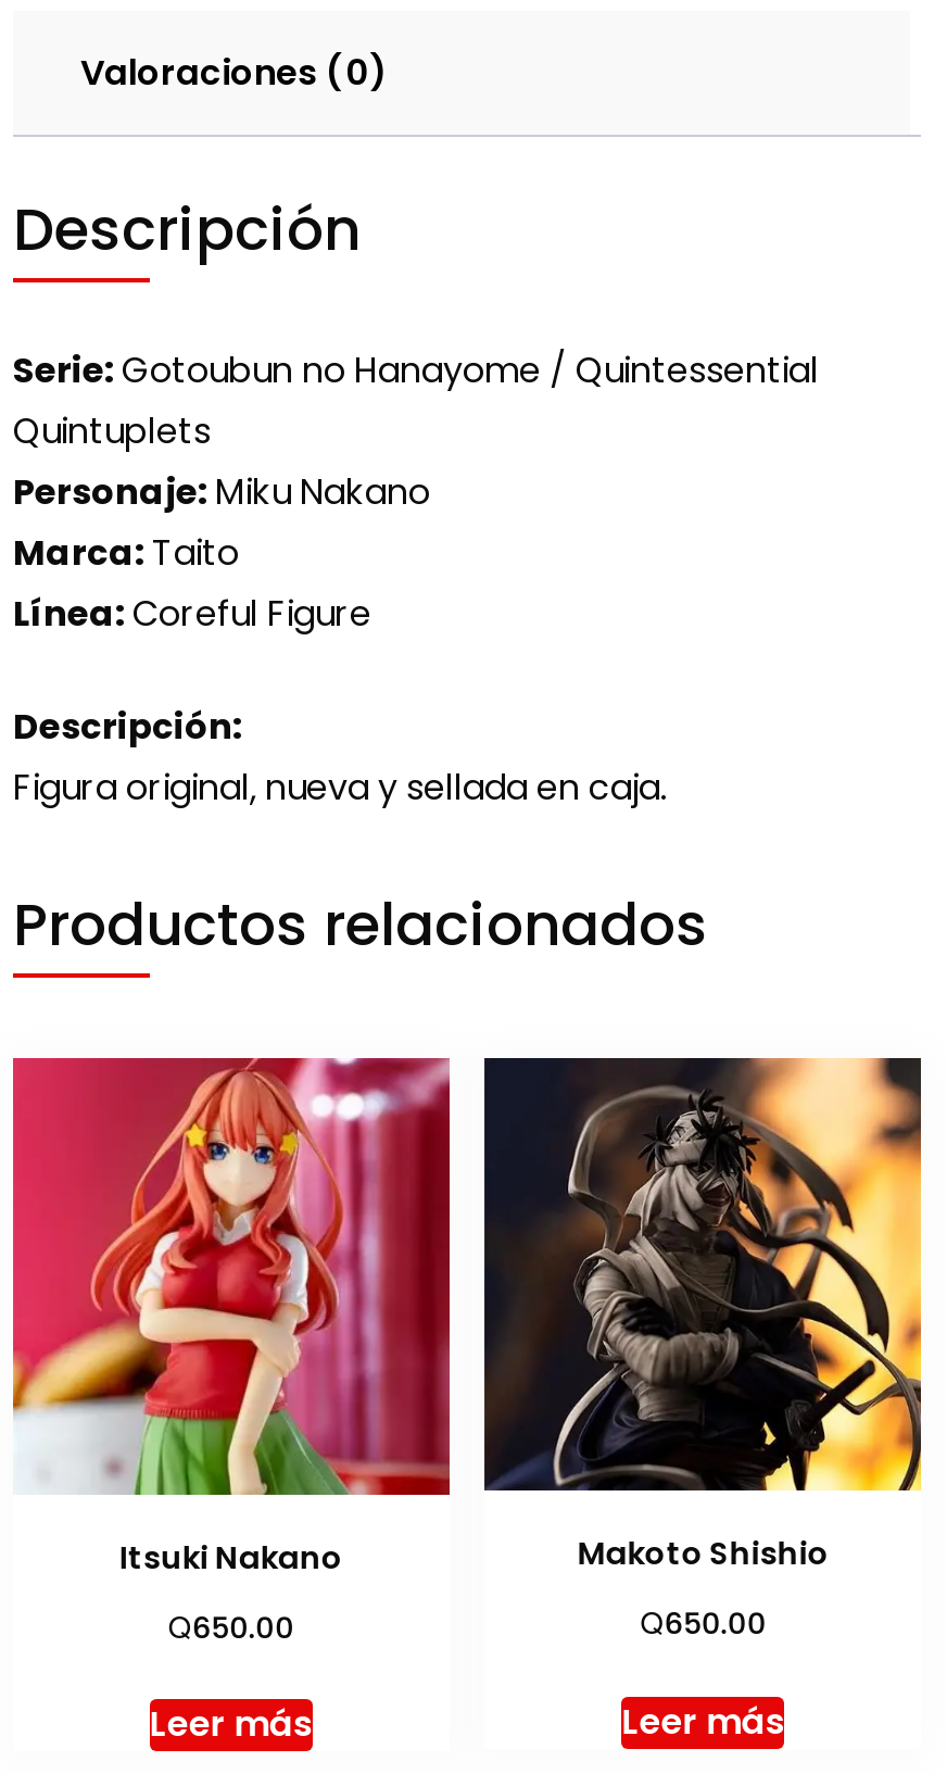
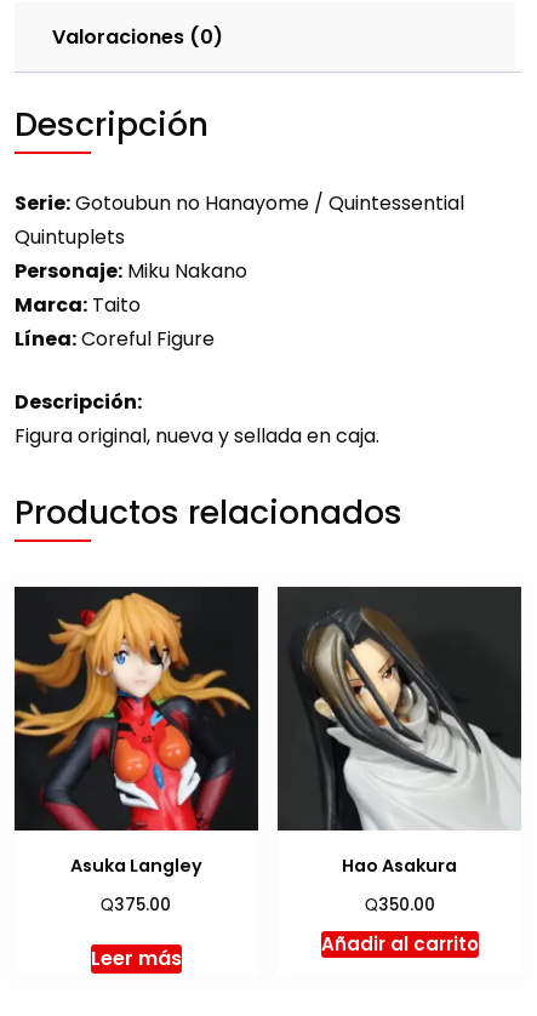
[11,1056,452,1578] [image] | Itsuki Nakano -> [13,586,259,877] [image] | Asuka Langley
[484,1056,923,1576] [image] | Makoto Shishio -> [278,586,522,877] [image] | Hao Asakura
[168,1602,294,1648] Q650.00 -> [101,891,171,916] Q375.00
[640,1600,766,1645] Q650.00 -> [365,891,435,916] Q350.00
[622,1697,785,1747] Leer más -> [321,931,478,957] Añadir al carrito

